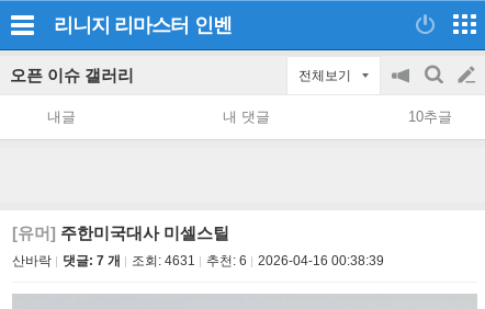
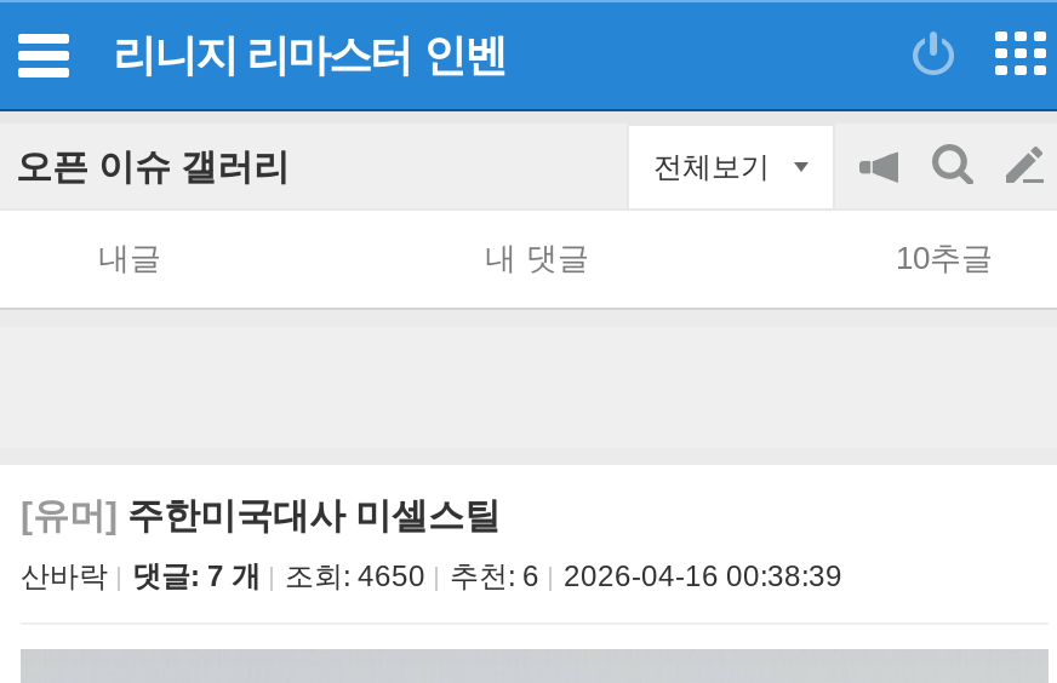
[12,253,384,268] 산바락 댓글: 7 개 조회: 4631 추천: 6 2026-04-16 00:38:39 -> [21,559,842,593] 산바락 댓글: 7 개 조회: 4650 추천: 6 2026-04-16 00:38:39

